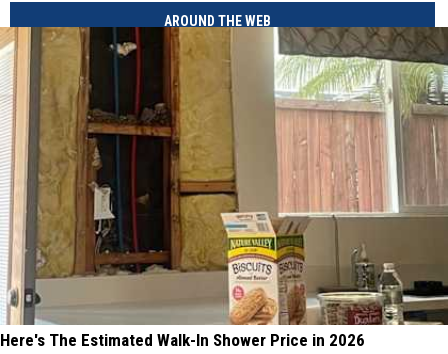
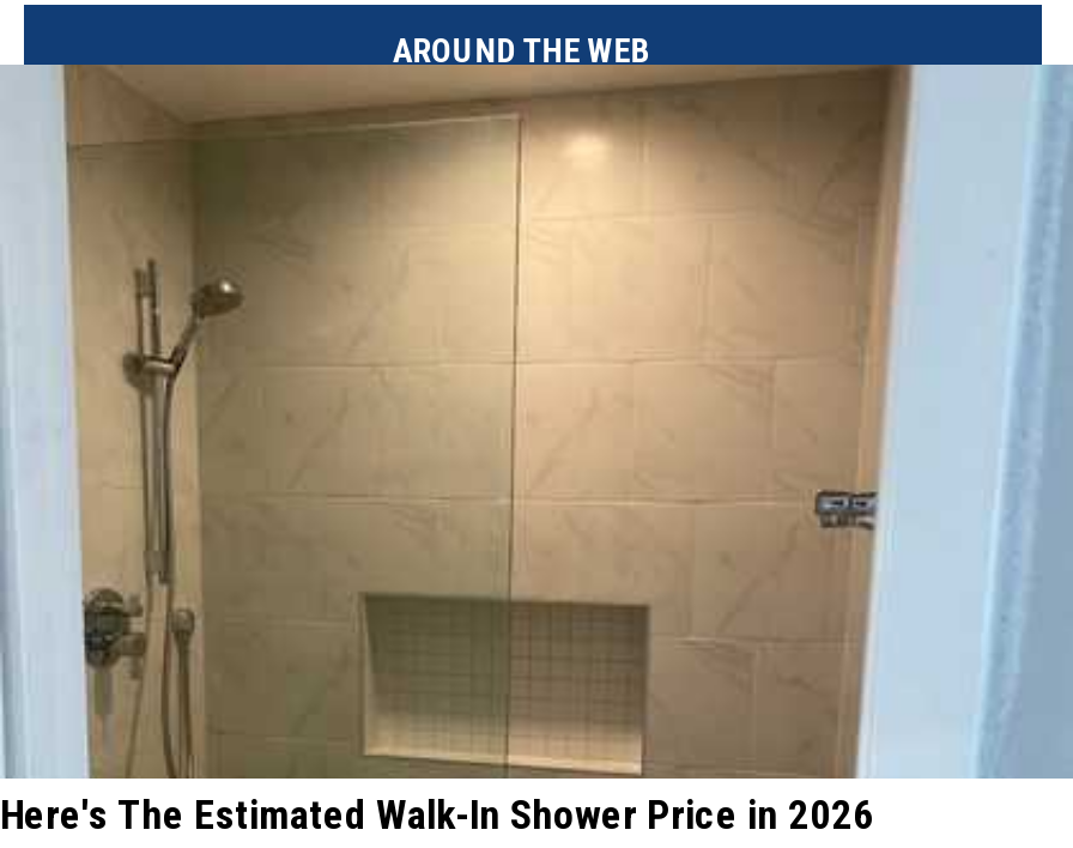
[3,26,445,326] [image] -> [7,62,1066,779] [image]

